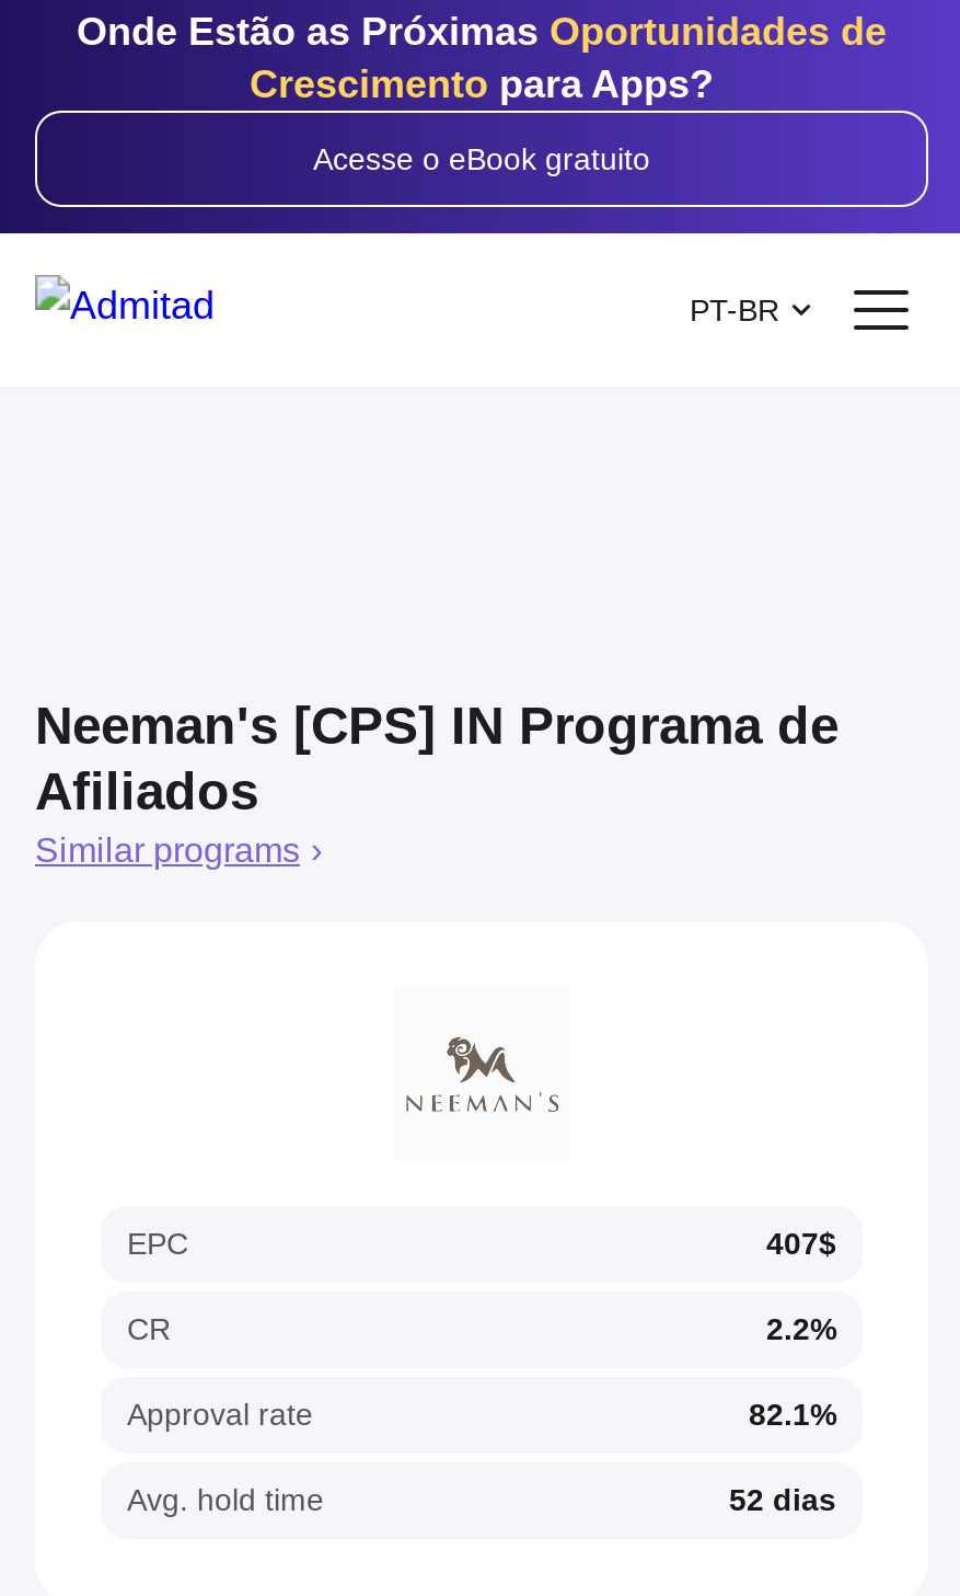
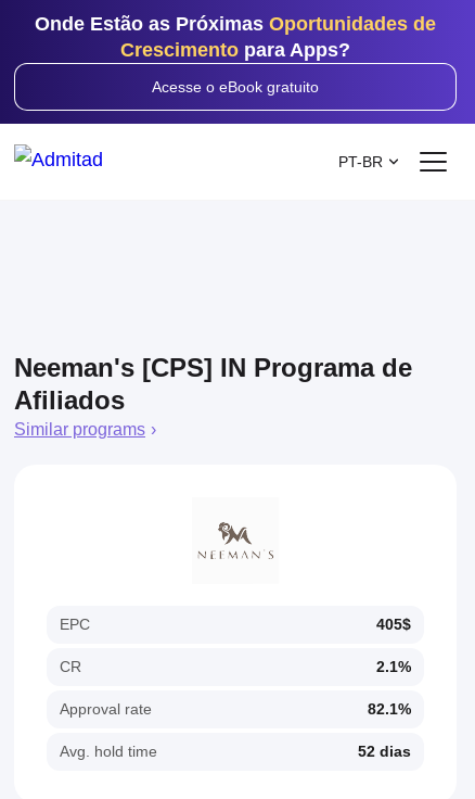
[766,1226,836,1261] 407$ -> [376,616,411,633] 405$
[766,1311,836,1346] 2.2% -> [376,658,411,675] 2.1%

